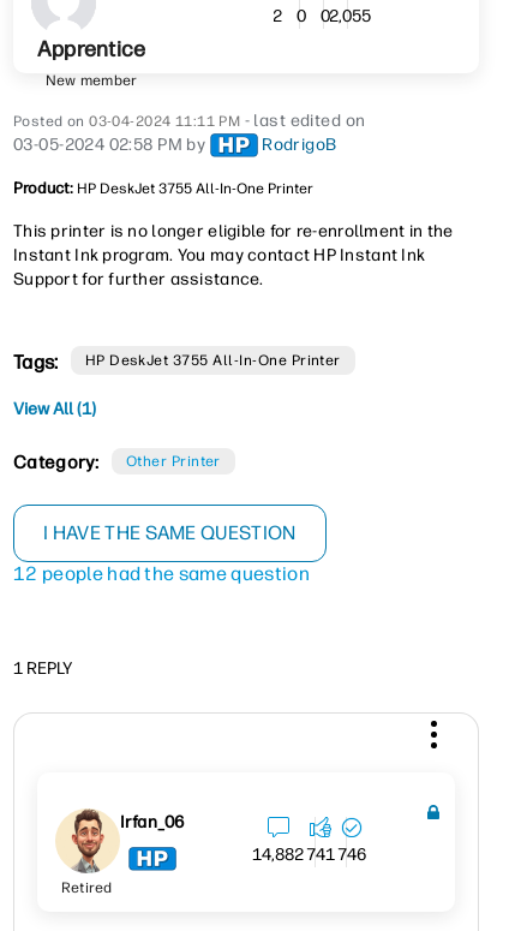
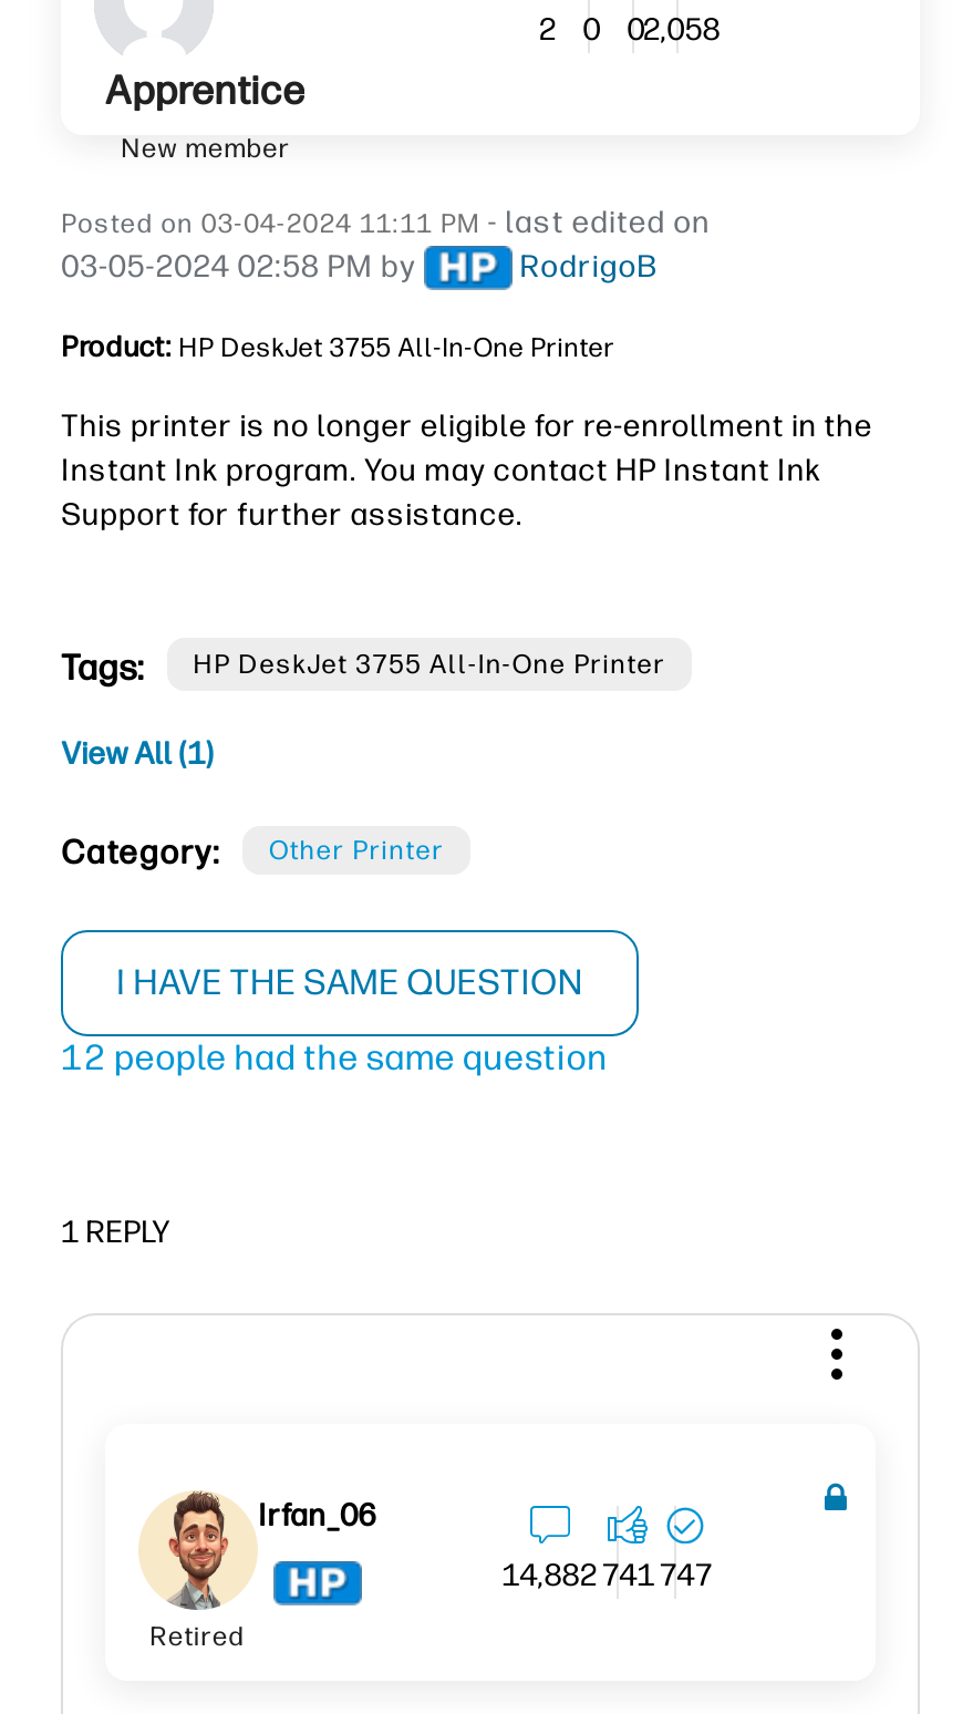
[272,5,370,26] 2 0 02,055 -> [538,10,720,49] 2 0 02,058
[252,845,366,865] 14,882 741 746 -> [502,1558,712,1595] 14,882 741 747

